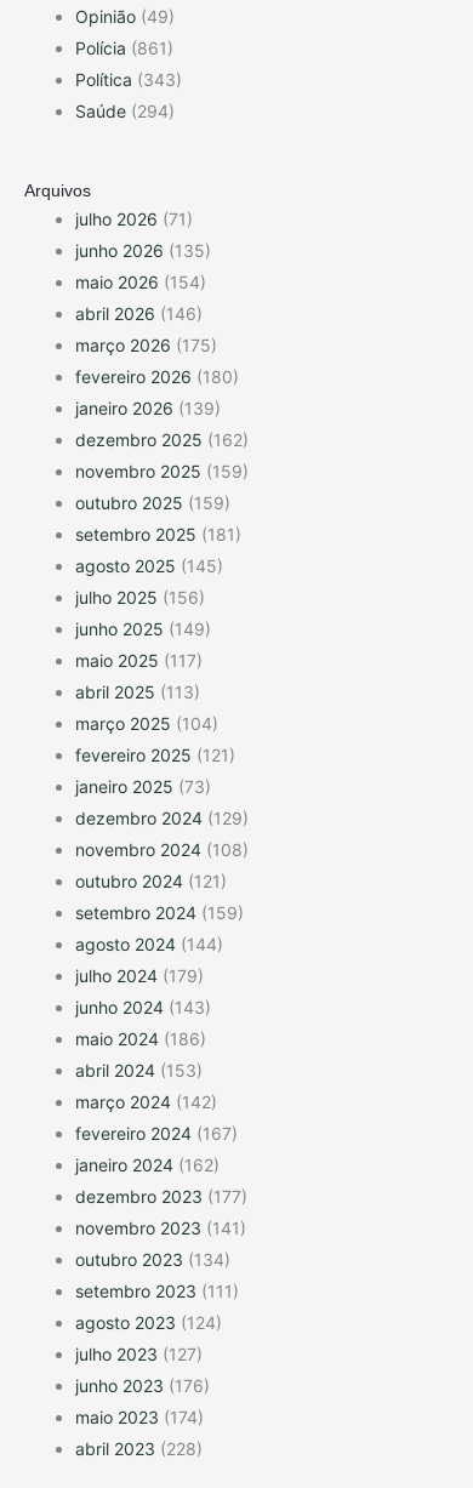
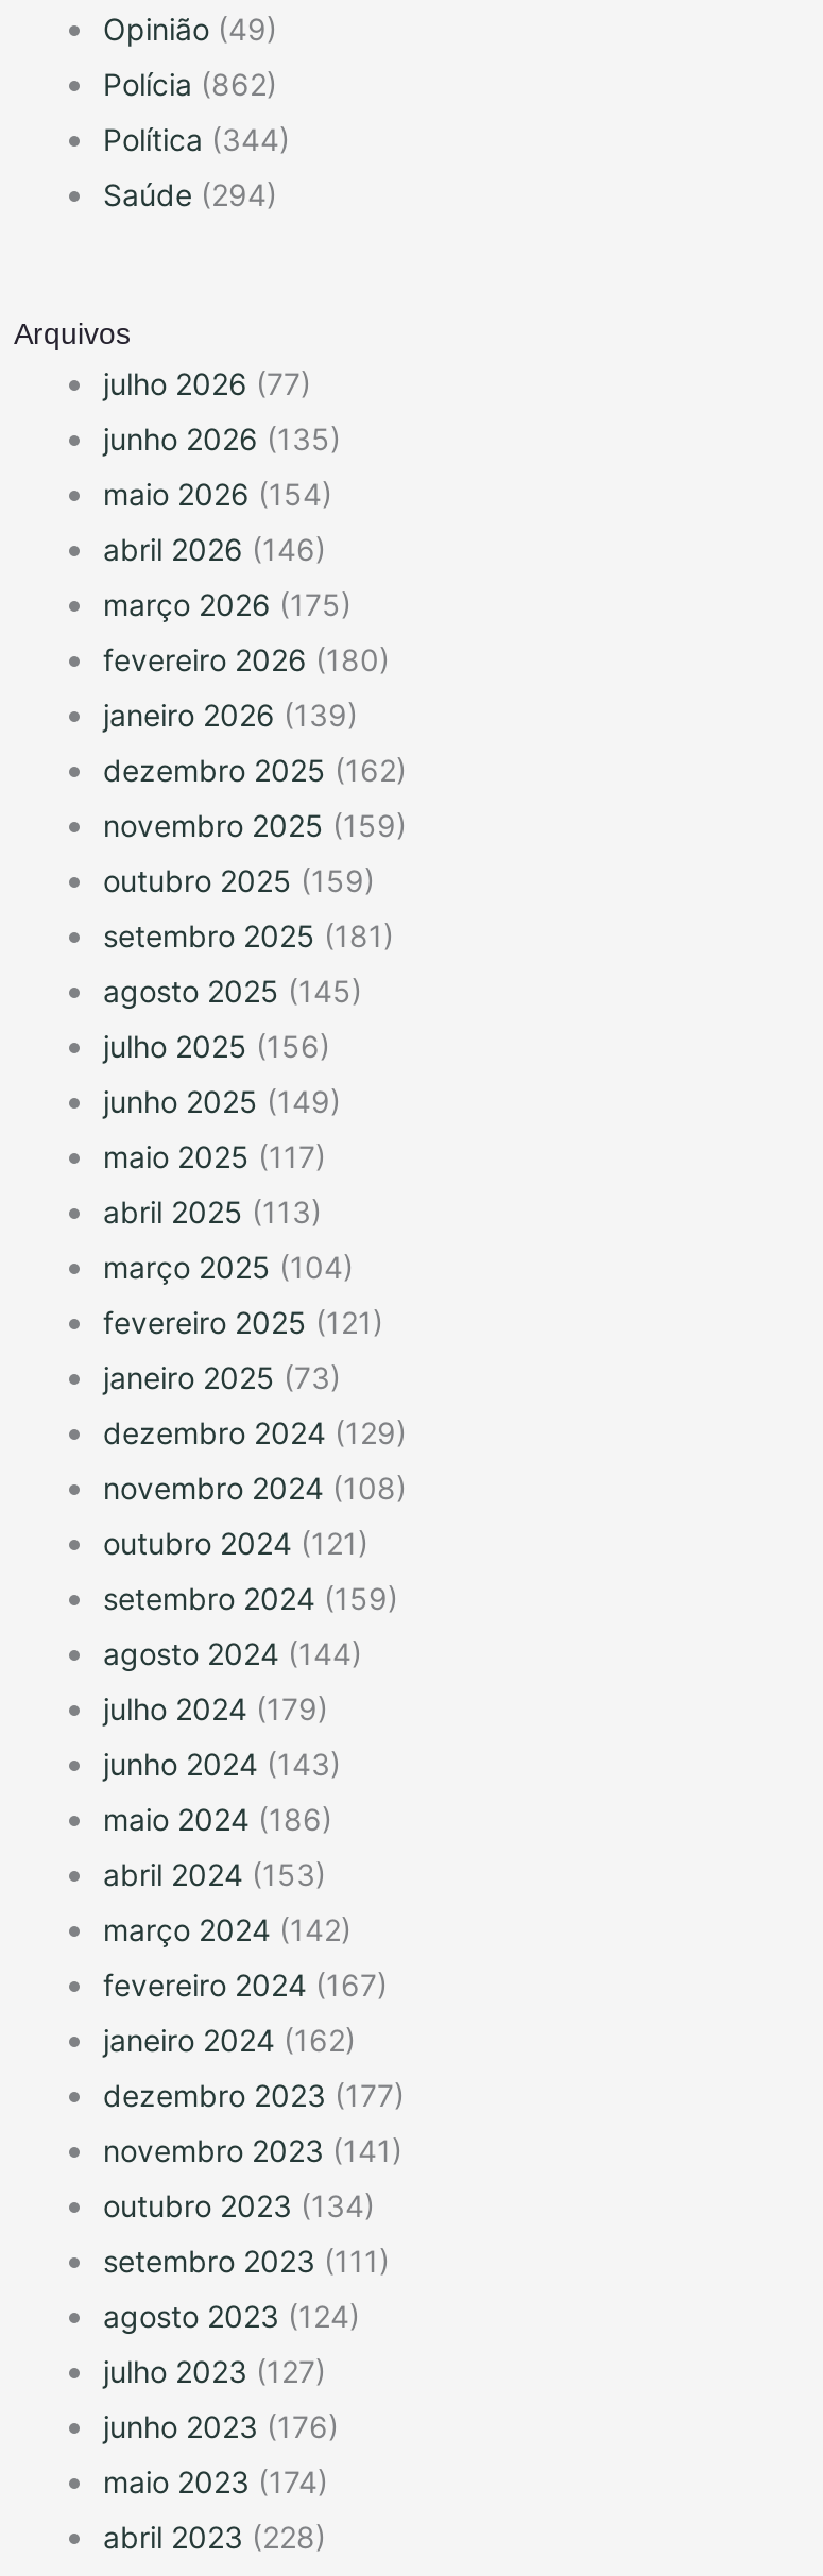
[75,37,173,58] Polícia (861) -> [103,65,277,102] Polícia (862)
[75,69,182,89] Política (343) -> [103,121,290,157] Política (344)
[75,208,193,229] julho 2026 (71) -> [103,365,311,401] julho 2026 (77)

